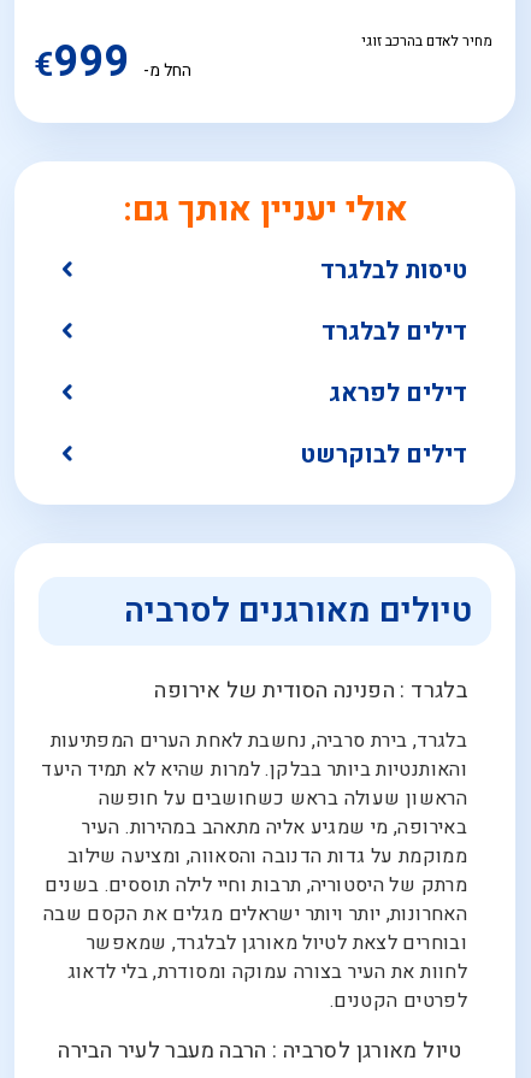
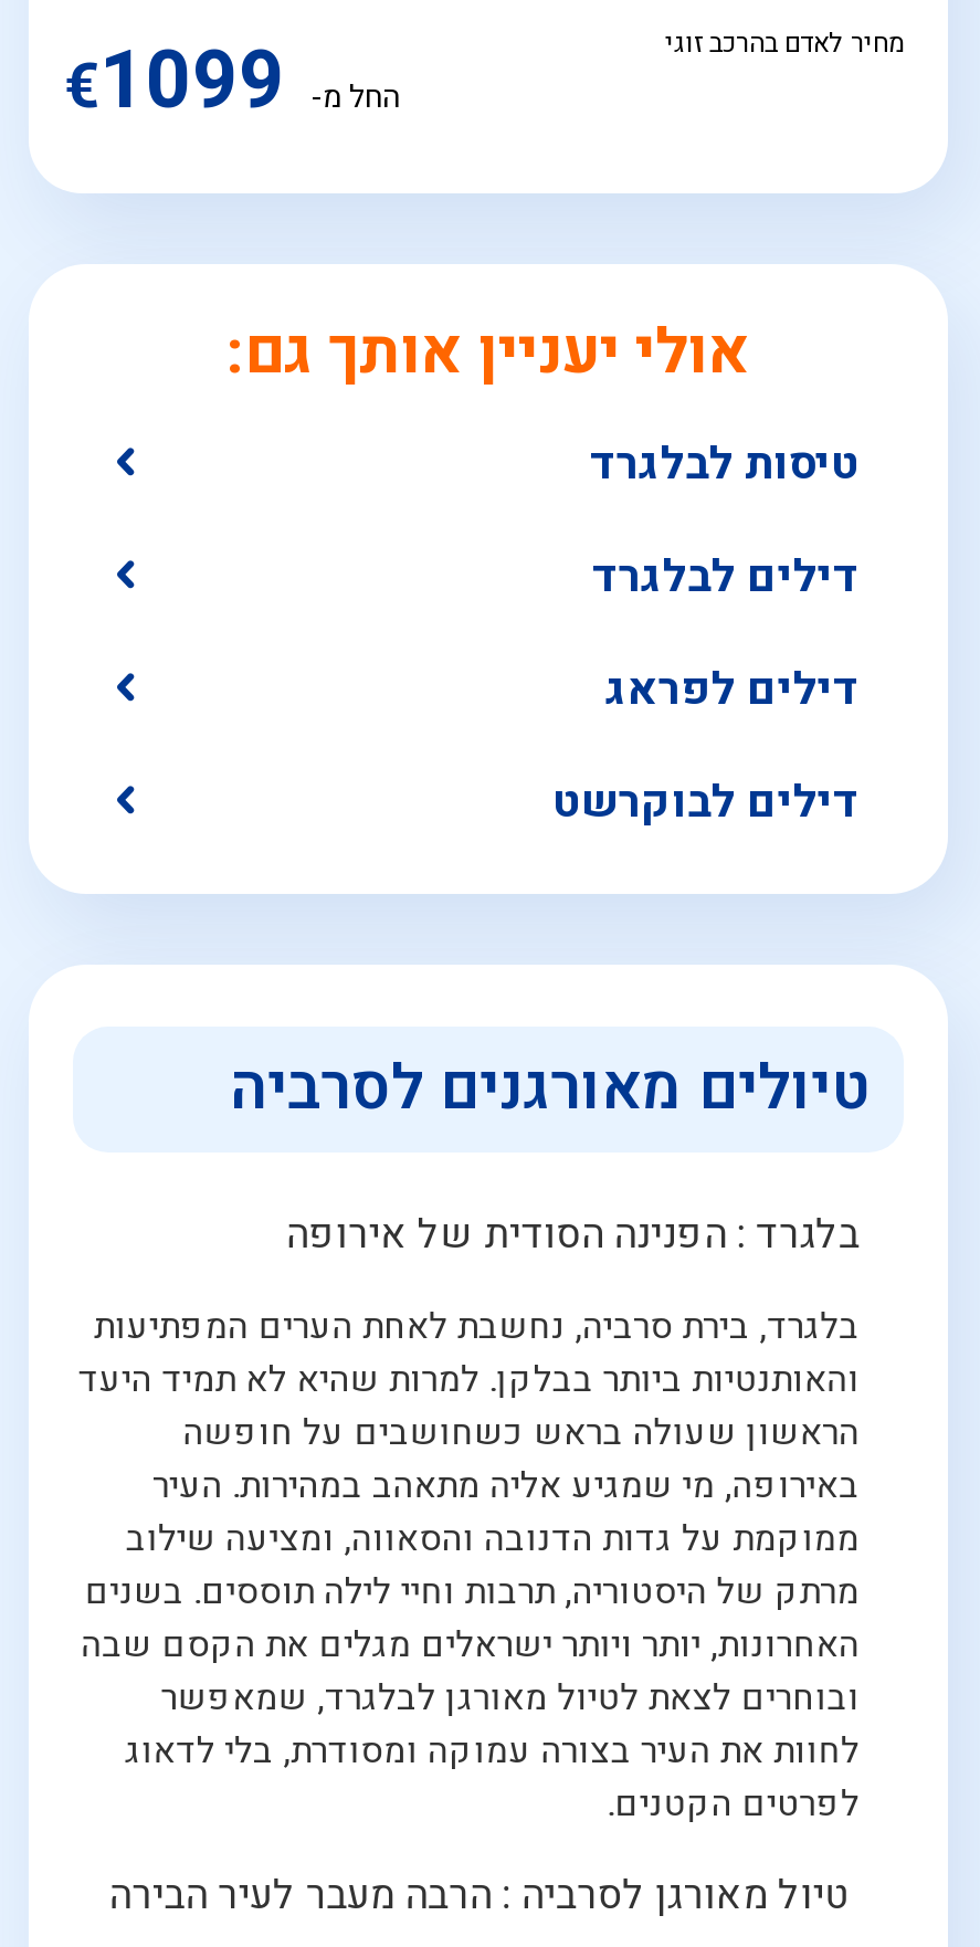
[34,30,191,94] החל מ- €999 -> [64,23,400,140] החל מ- €1099

